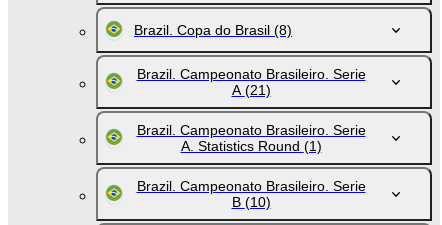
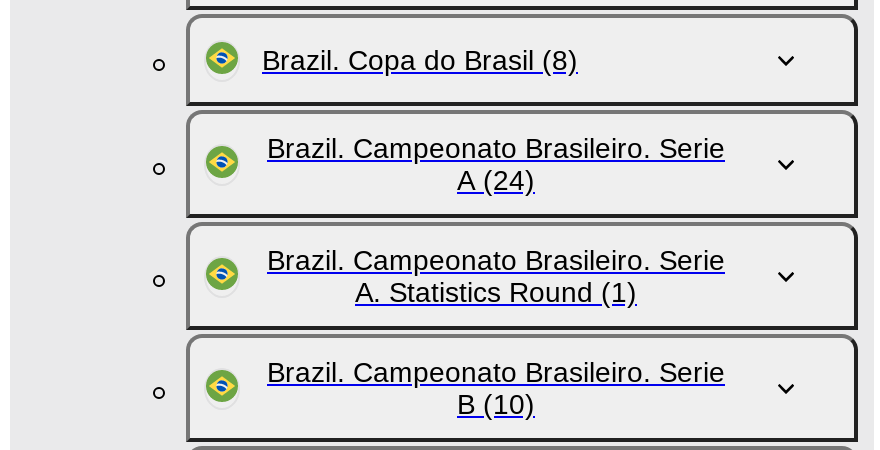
[231,82,270,98] A (21) -> [457,164,535,196] A (24)

